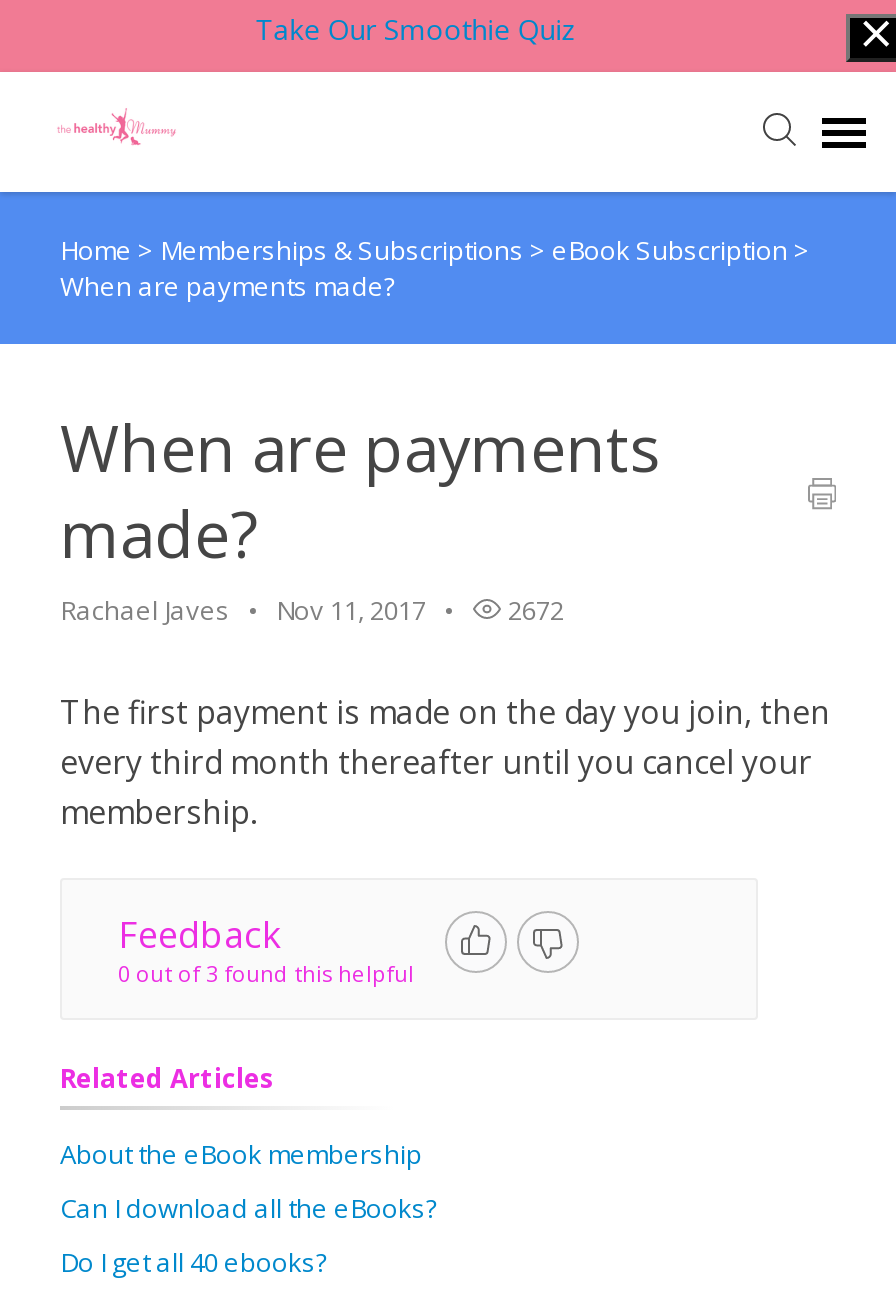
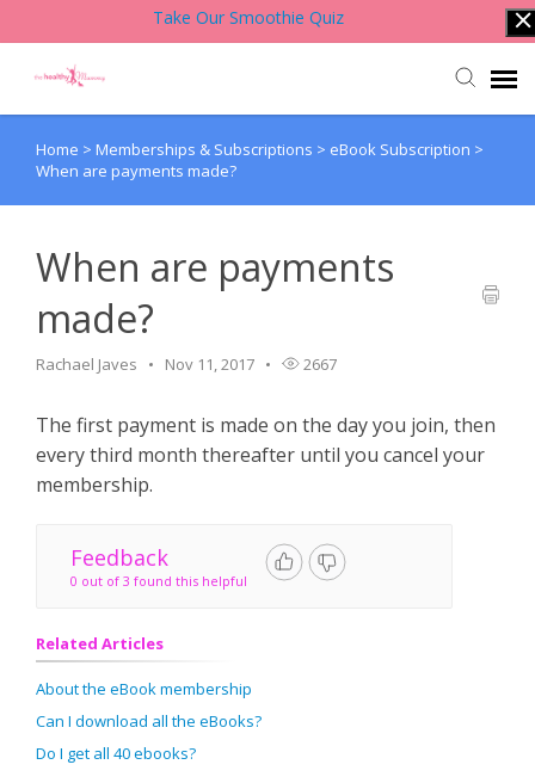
[502,592,564,628] 2672 -> [300,353,337,375] 2667

